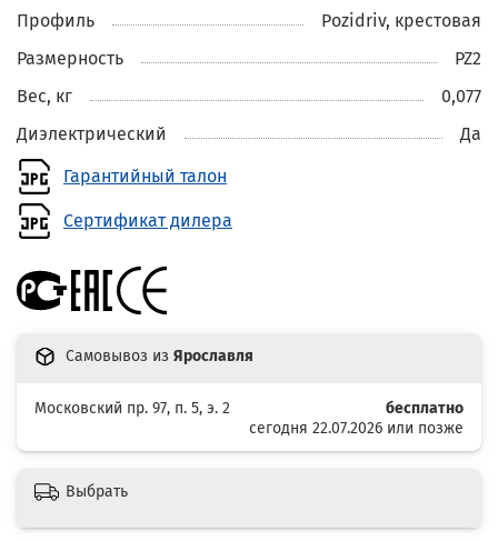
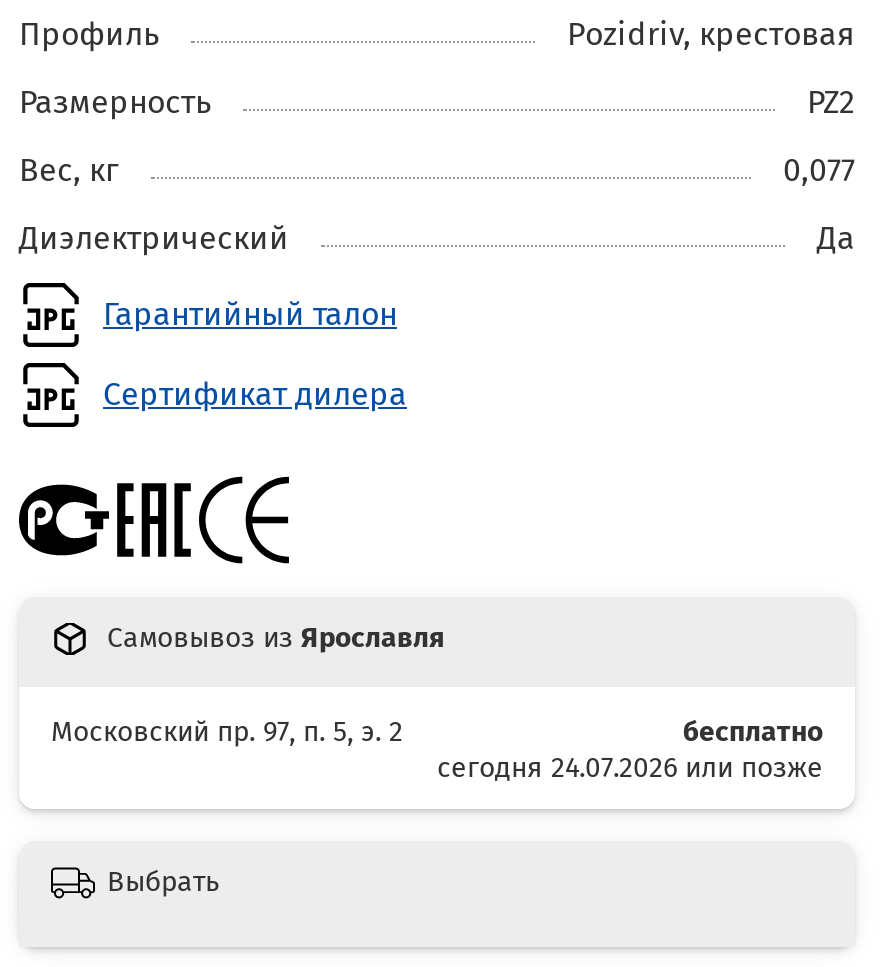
[249,419,464,438] сегодня 22.07.2026 или позже -> [437,751,823,785] сегодня 24.07.2026 или позже

